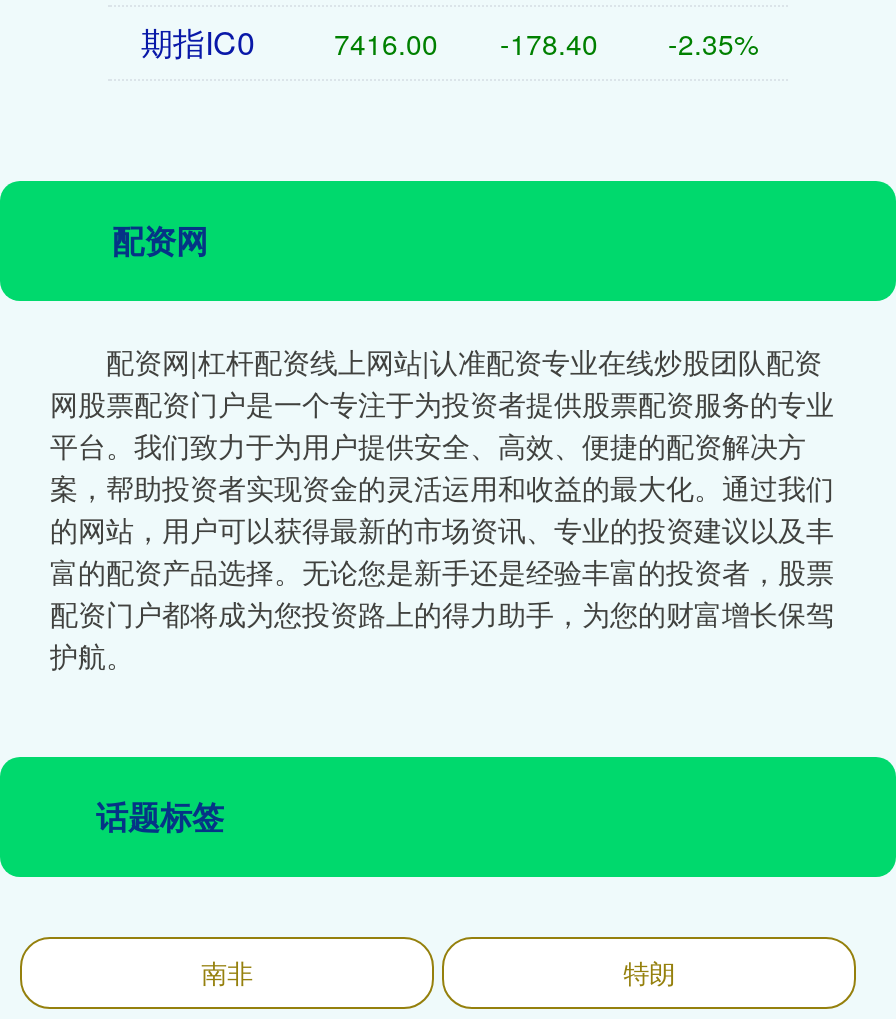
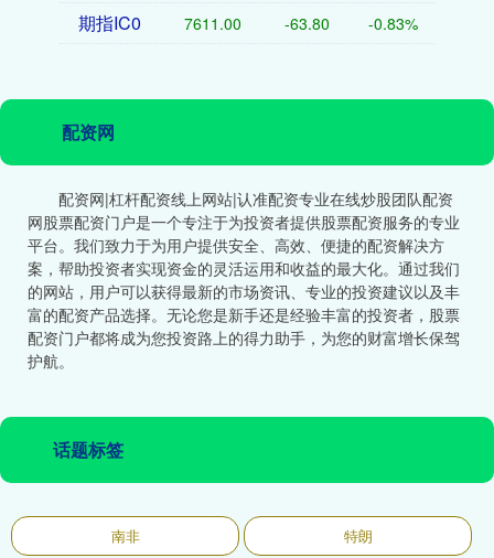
[334,24,438,64] 7416.00 -> [184,12,241,35] 7611.00
[500,24,598,64] -178.40 -> [284,12,330,35] -63.80
[668,24,758,64] -2.35% -> [368,12,418,35] -0.83%

